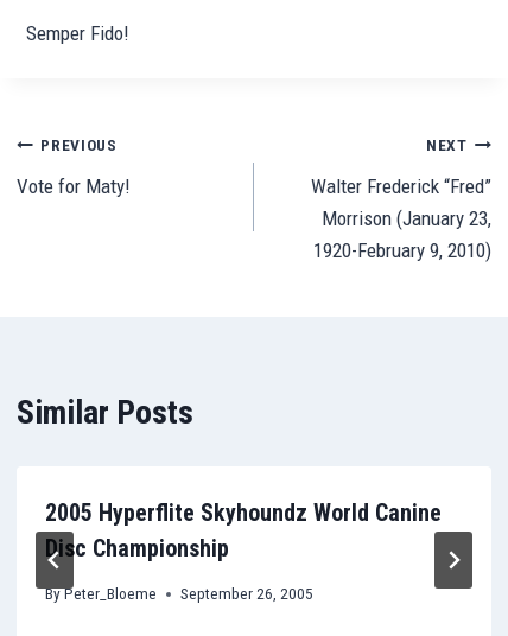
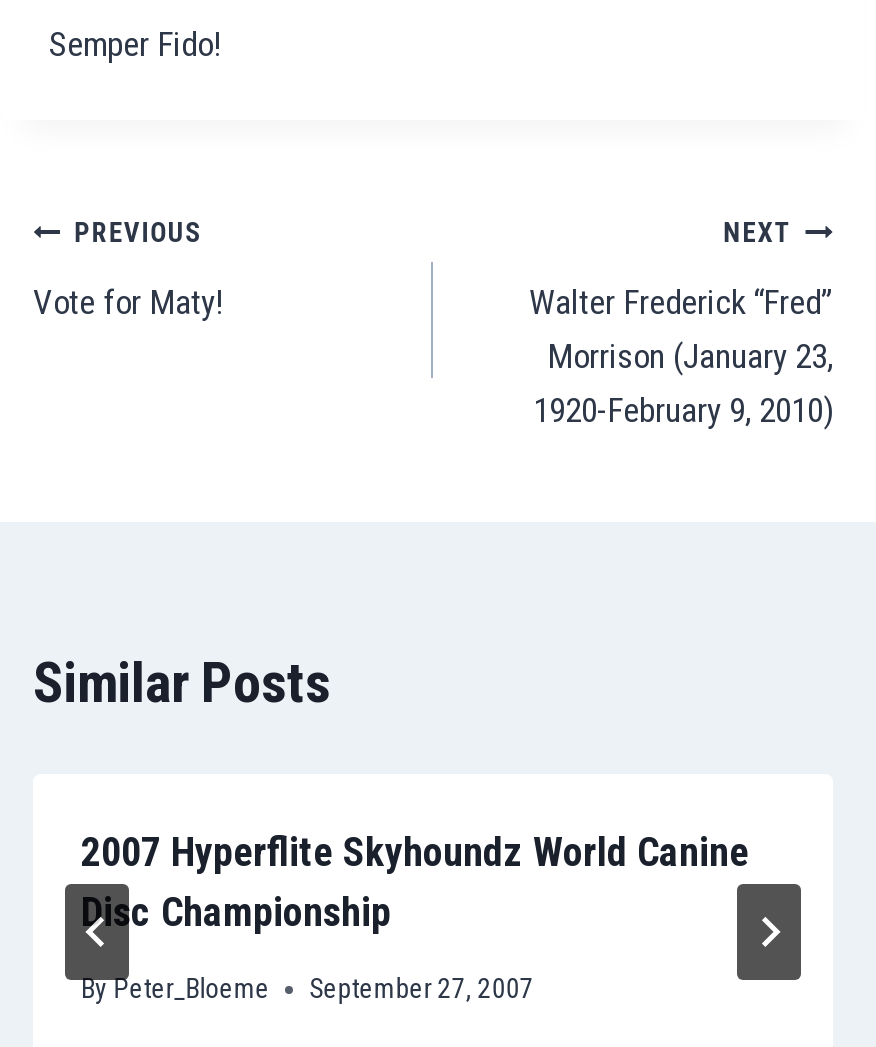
[45,498,442,526] 2005 Hyperflite Skyhoundz World Canine -> [81,827,749,875] 2007 Hyperflite Skyhoundz World Canine
[45,584,314,603] By Peter_Bloeme September 26, 2005 -> [81,972,533,1004] By Peter_Bloeme September 27, 2007

